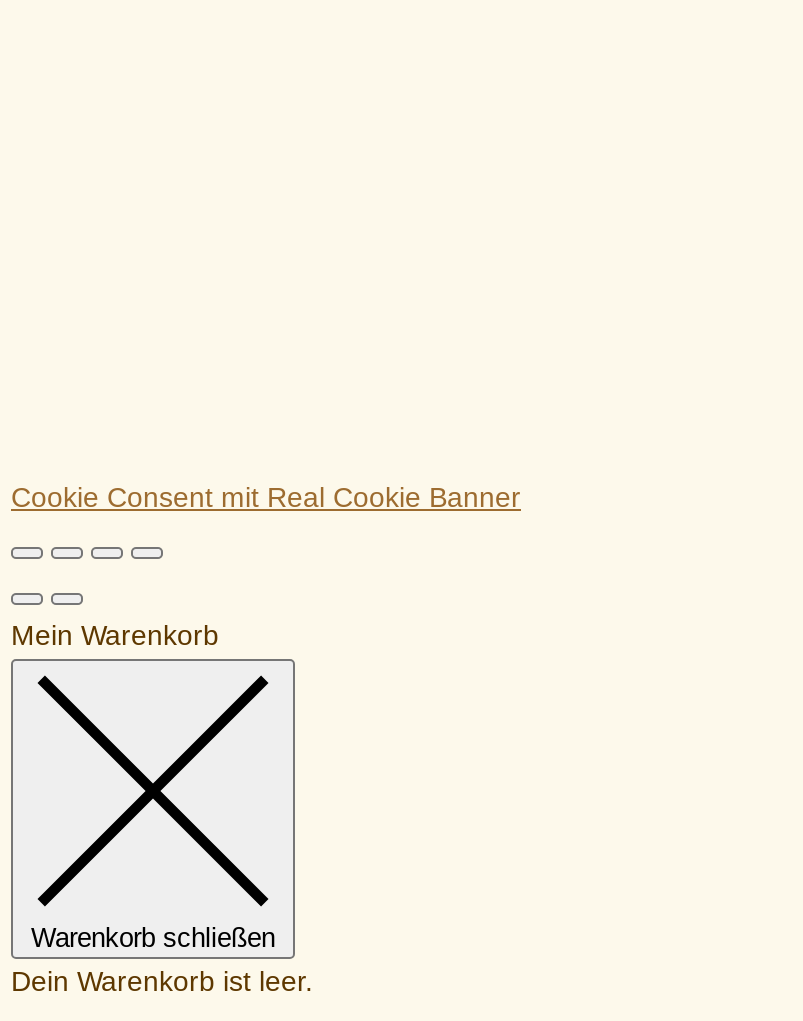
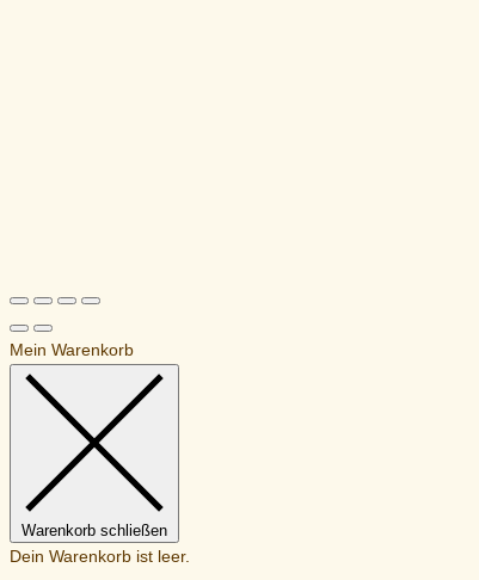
[11,480,521,512] Cookie Consent mit Real Cookie Banner -> none

